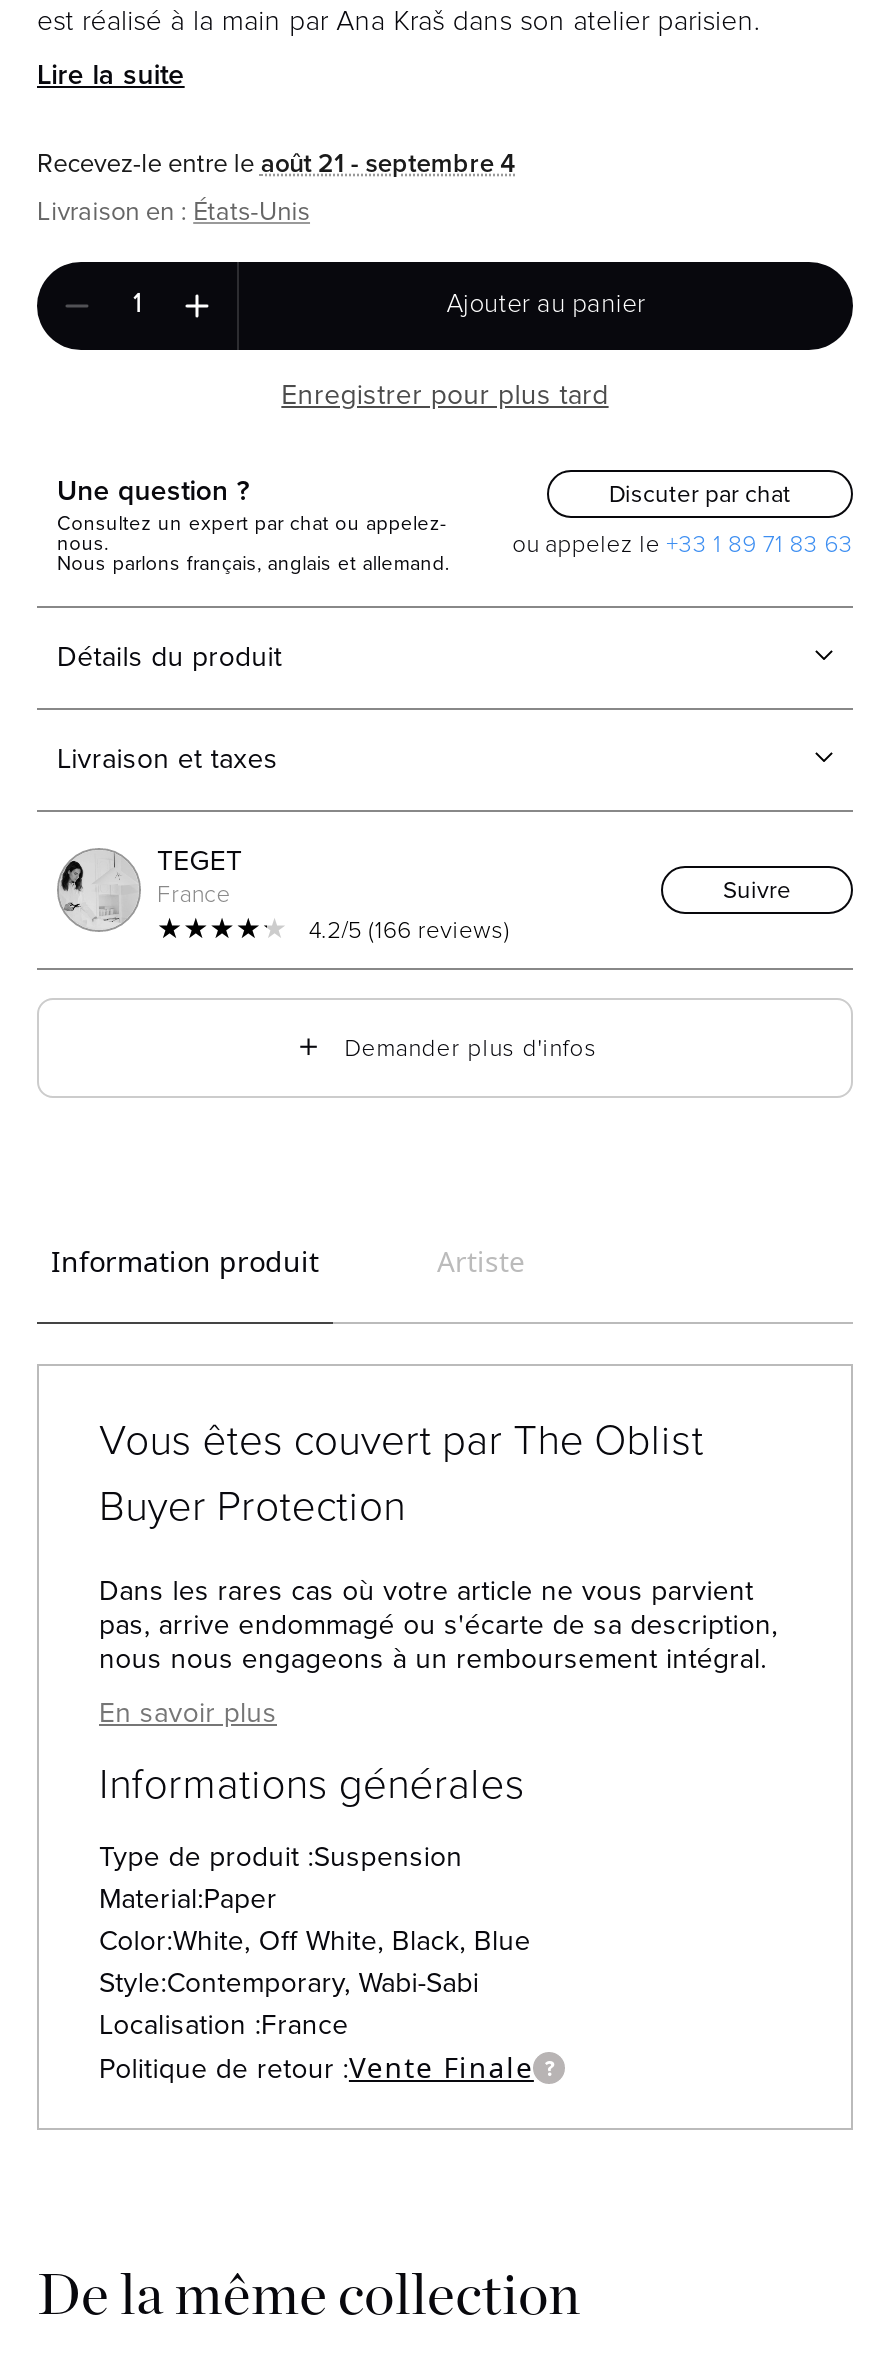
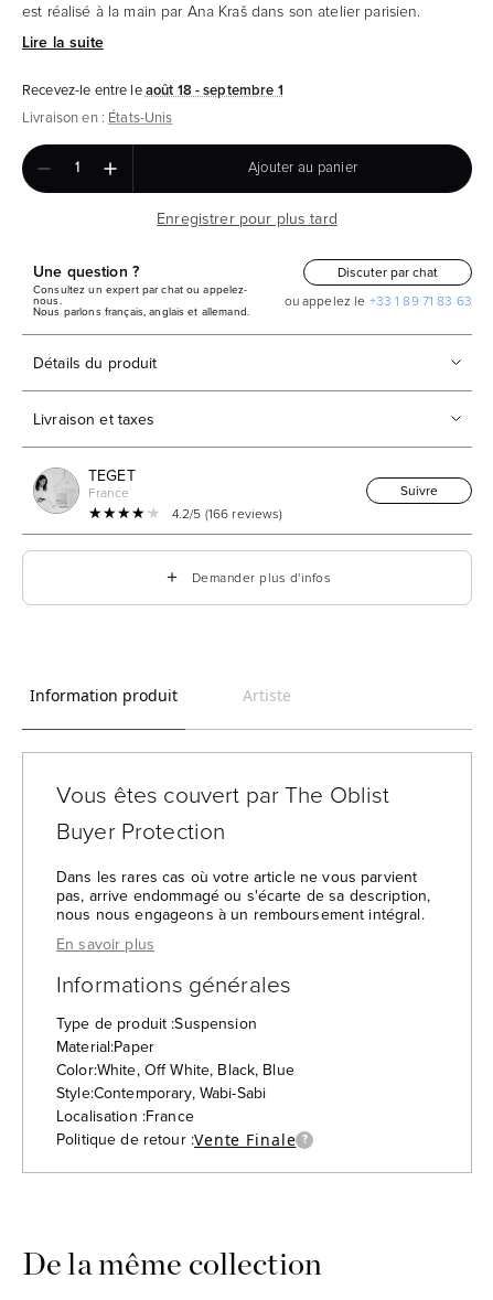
[37,143,517,181] Recevez-le entre le août 21 - septembre 4 -> [22,79,283,100] Recevez-le entre le août 18 - septembre 1

